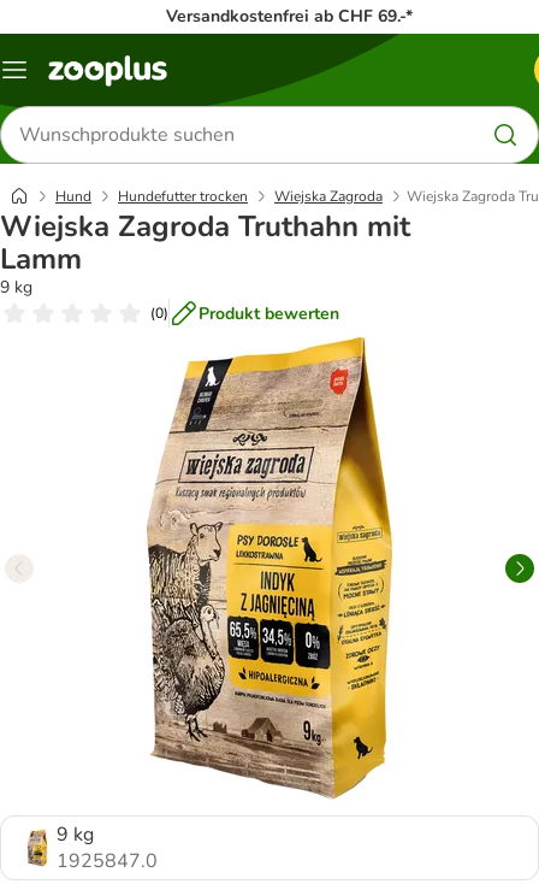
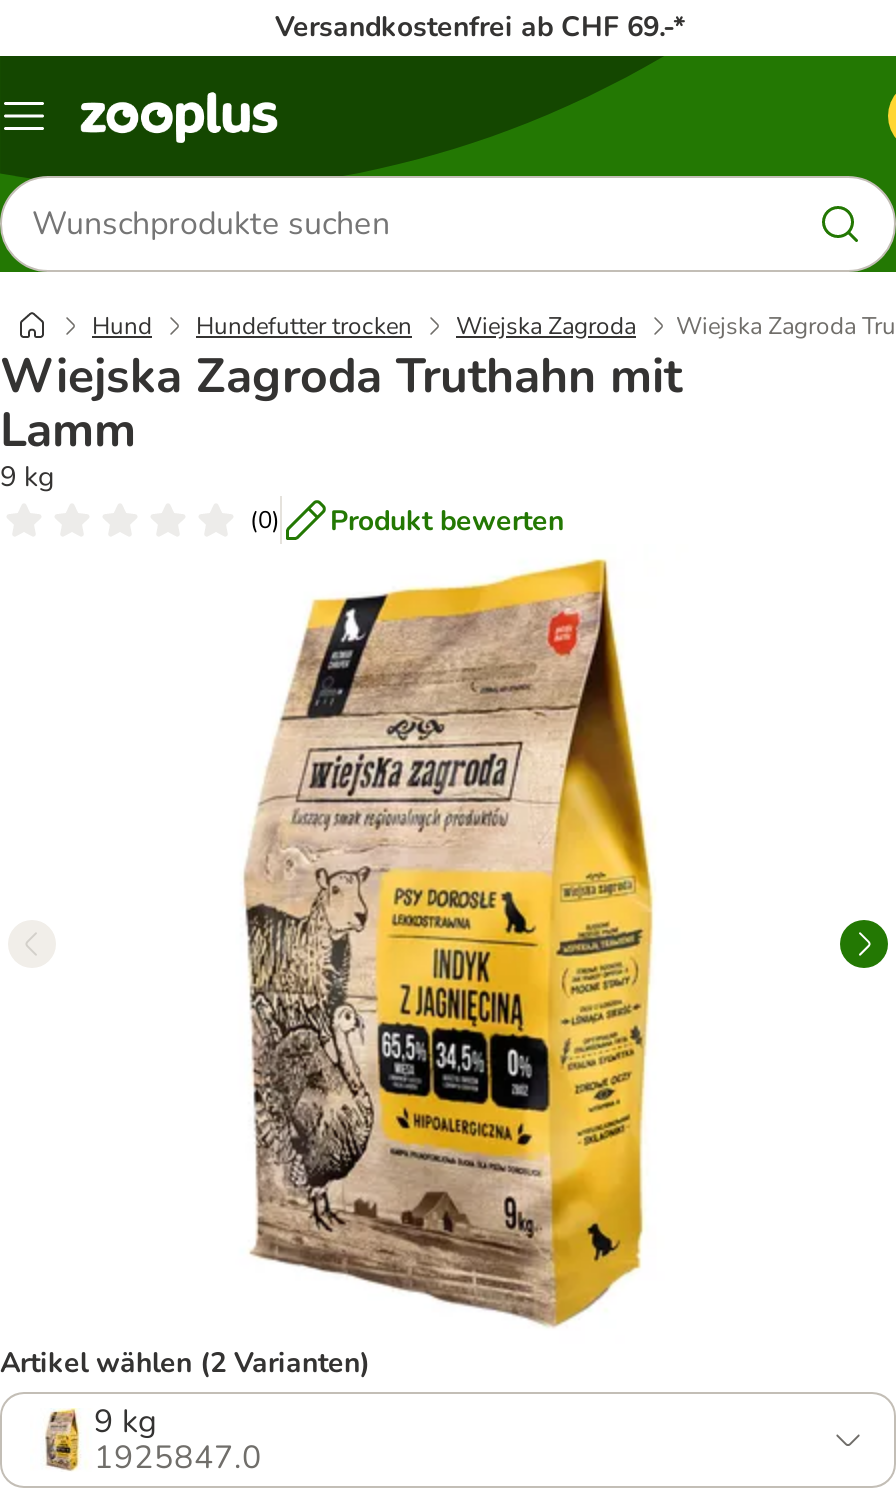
none -> [0,1344,370,1382] Artikel wählen (2 Varianten)

